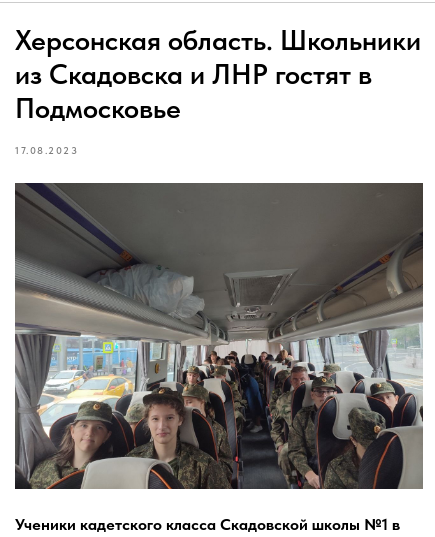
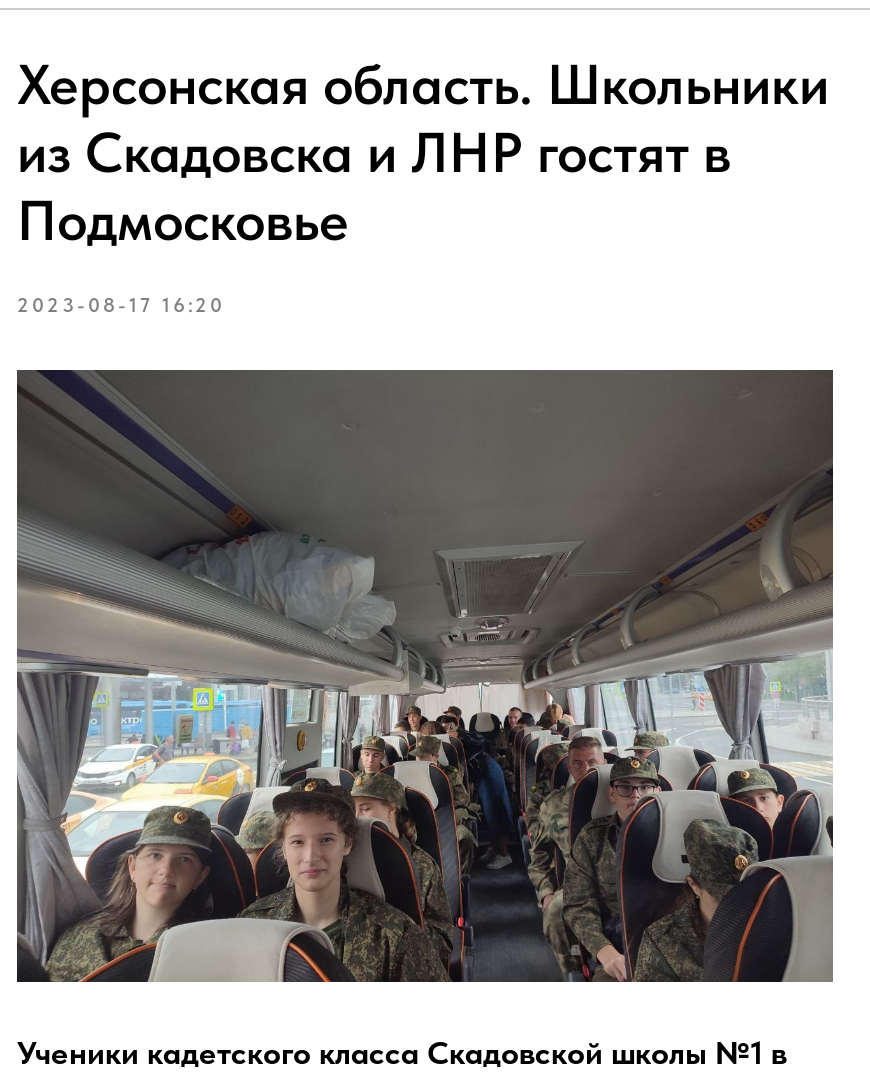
[15,144,78,156] 17.08.2023 -> [17,292,225,316] 2023-08-17 16:20

